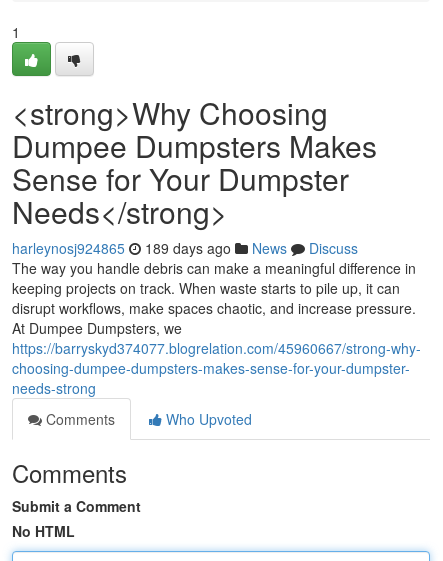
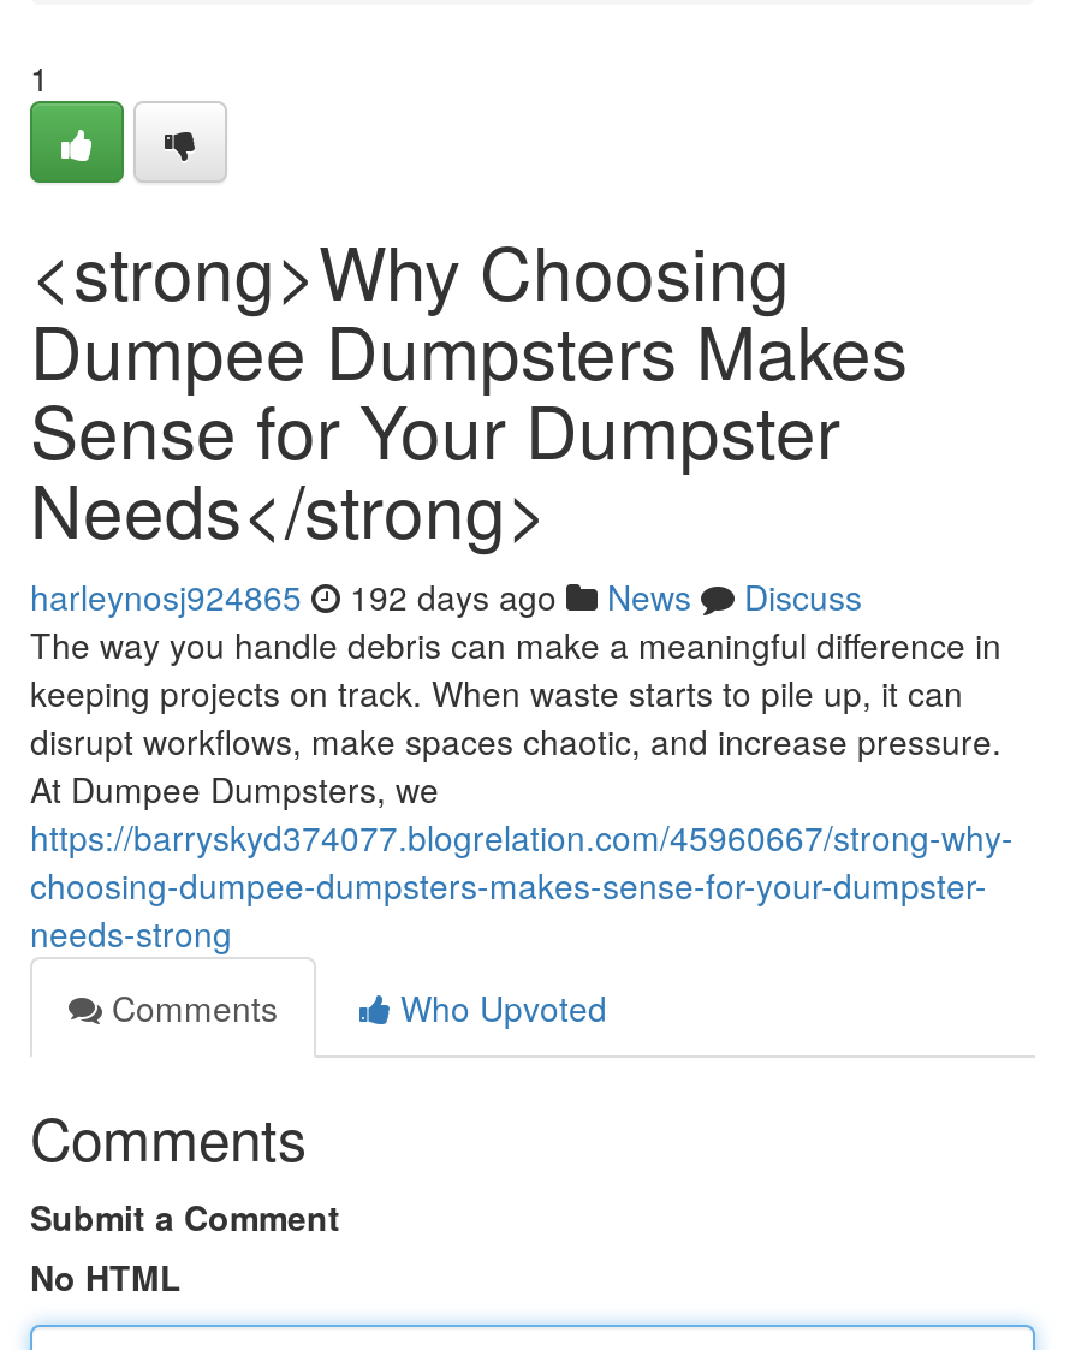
[12,238,358,258] harleynosj924865 189 days ago News Discuss -> [30,572,862,620] harleynosj924865 192 days ago News Discuss

